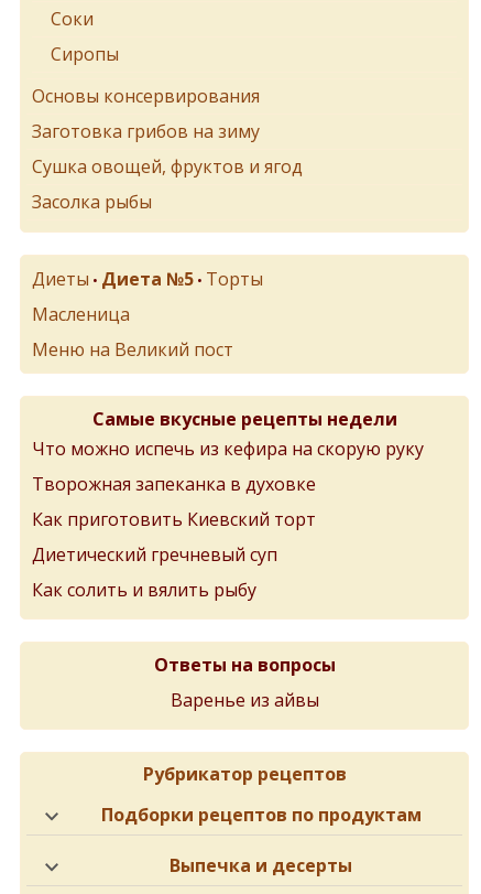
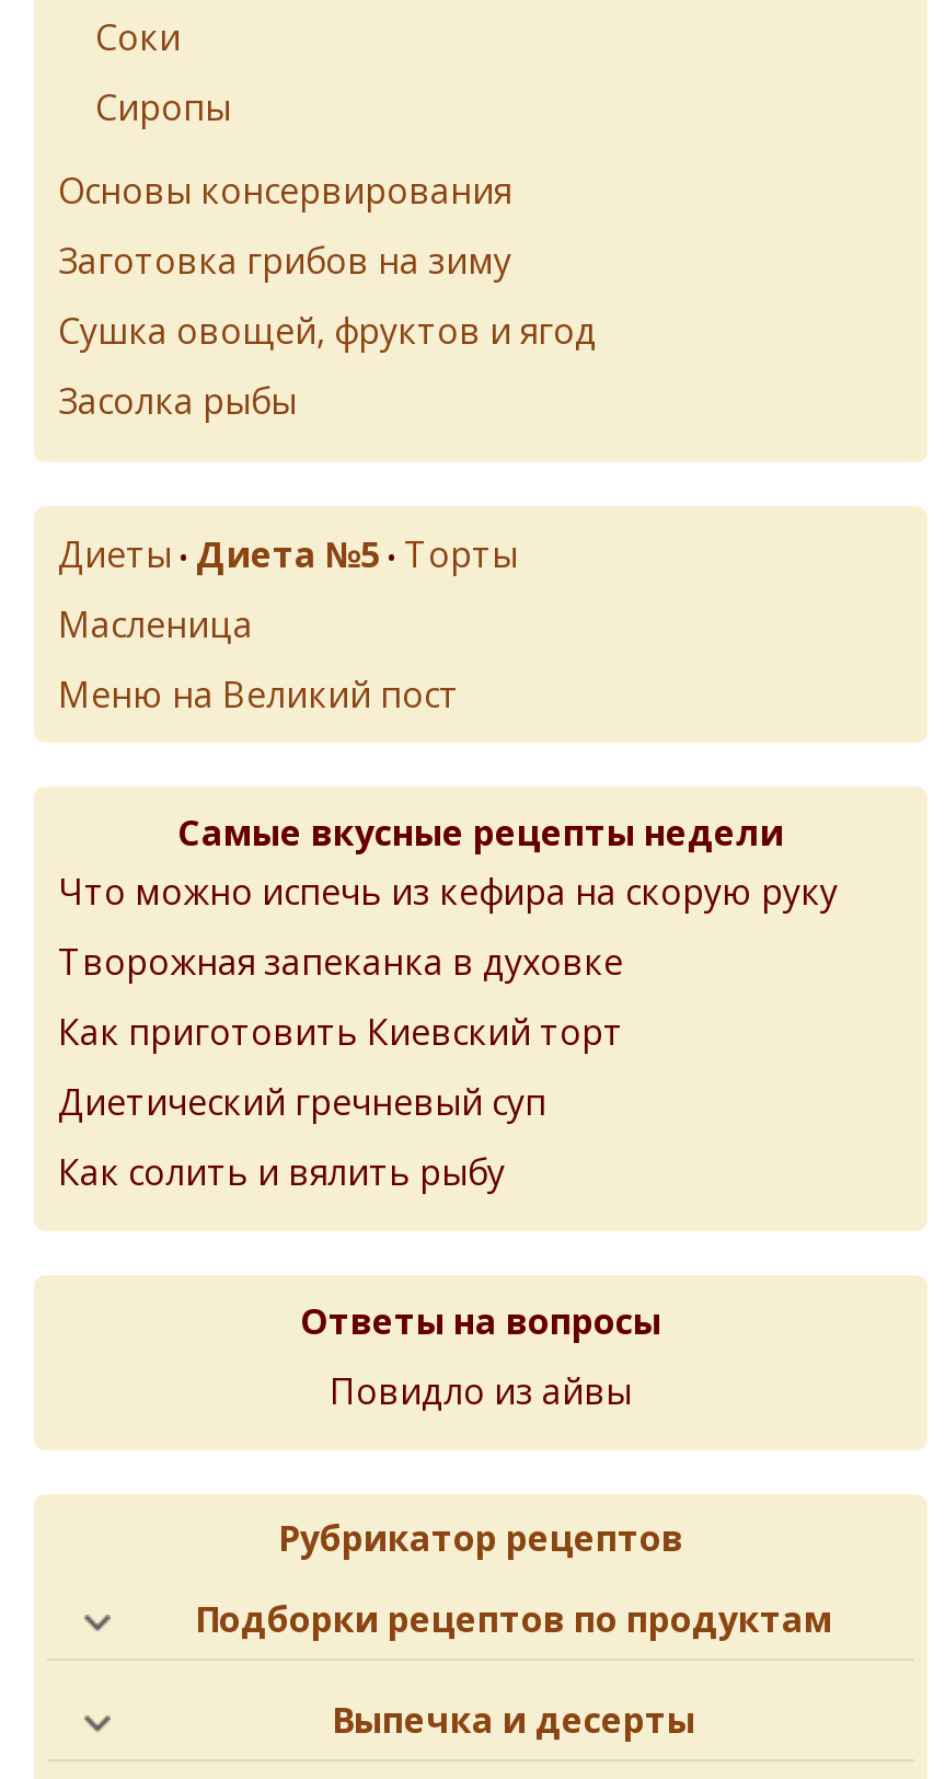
[170,687,319,712] Варенье из айвы -> [330,1366,632,1414] Повидло из айвы

